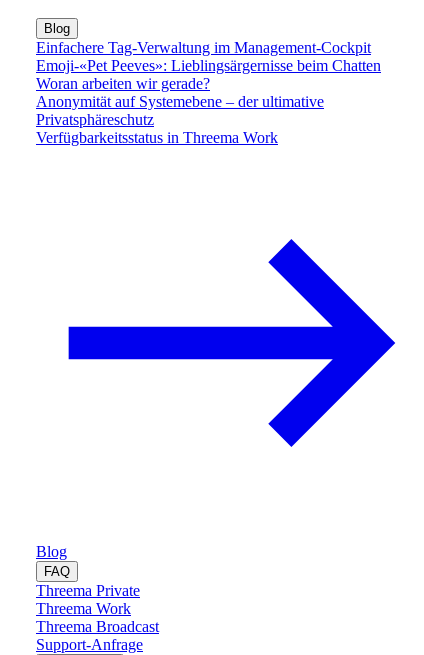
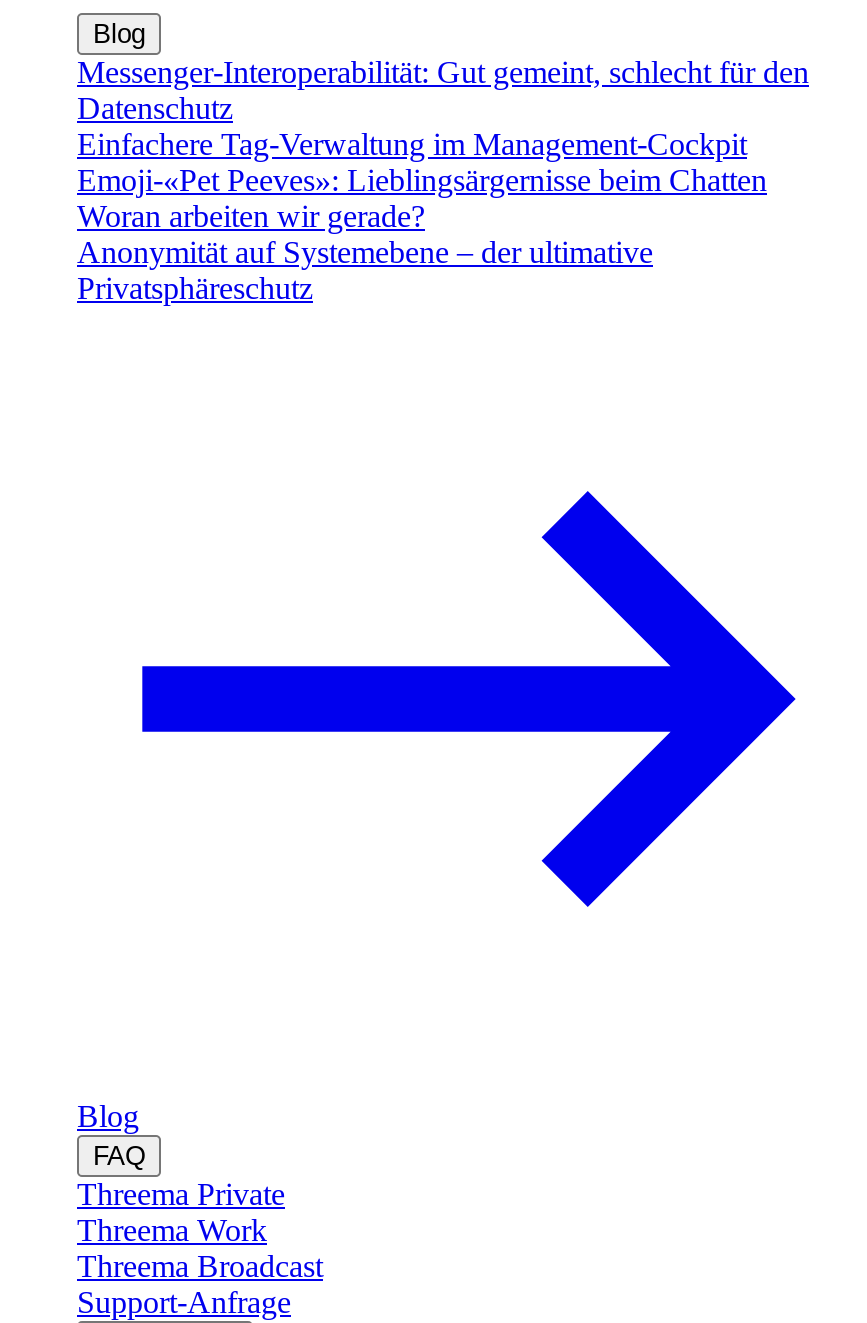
none -> [77,54,809,124] Messenger-Interoperabilität: Gut gemeint, schlecht für den | Datenschutz
moved [36,38,381,127] -> [77,126,767,304]: Einfachere Tag-Verwaltung im Management-Cockpit | Emoji-«Pet Peeves»: Lieblingsärgernisse beim Chatten | Woran arbeiten wir gerade? | Anonymität auf Systemebene – der ultimative | Privatsphäreschutz
[36,128,278,145] Verfügbarkeitsstatus in Threema Work -> none

